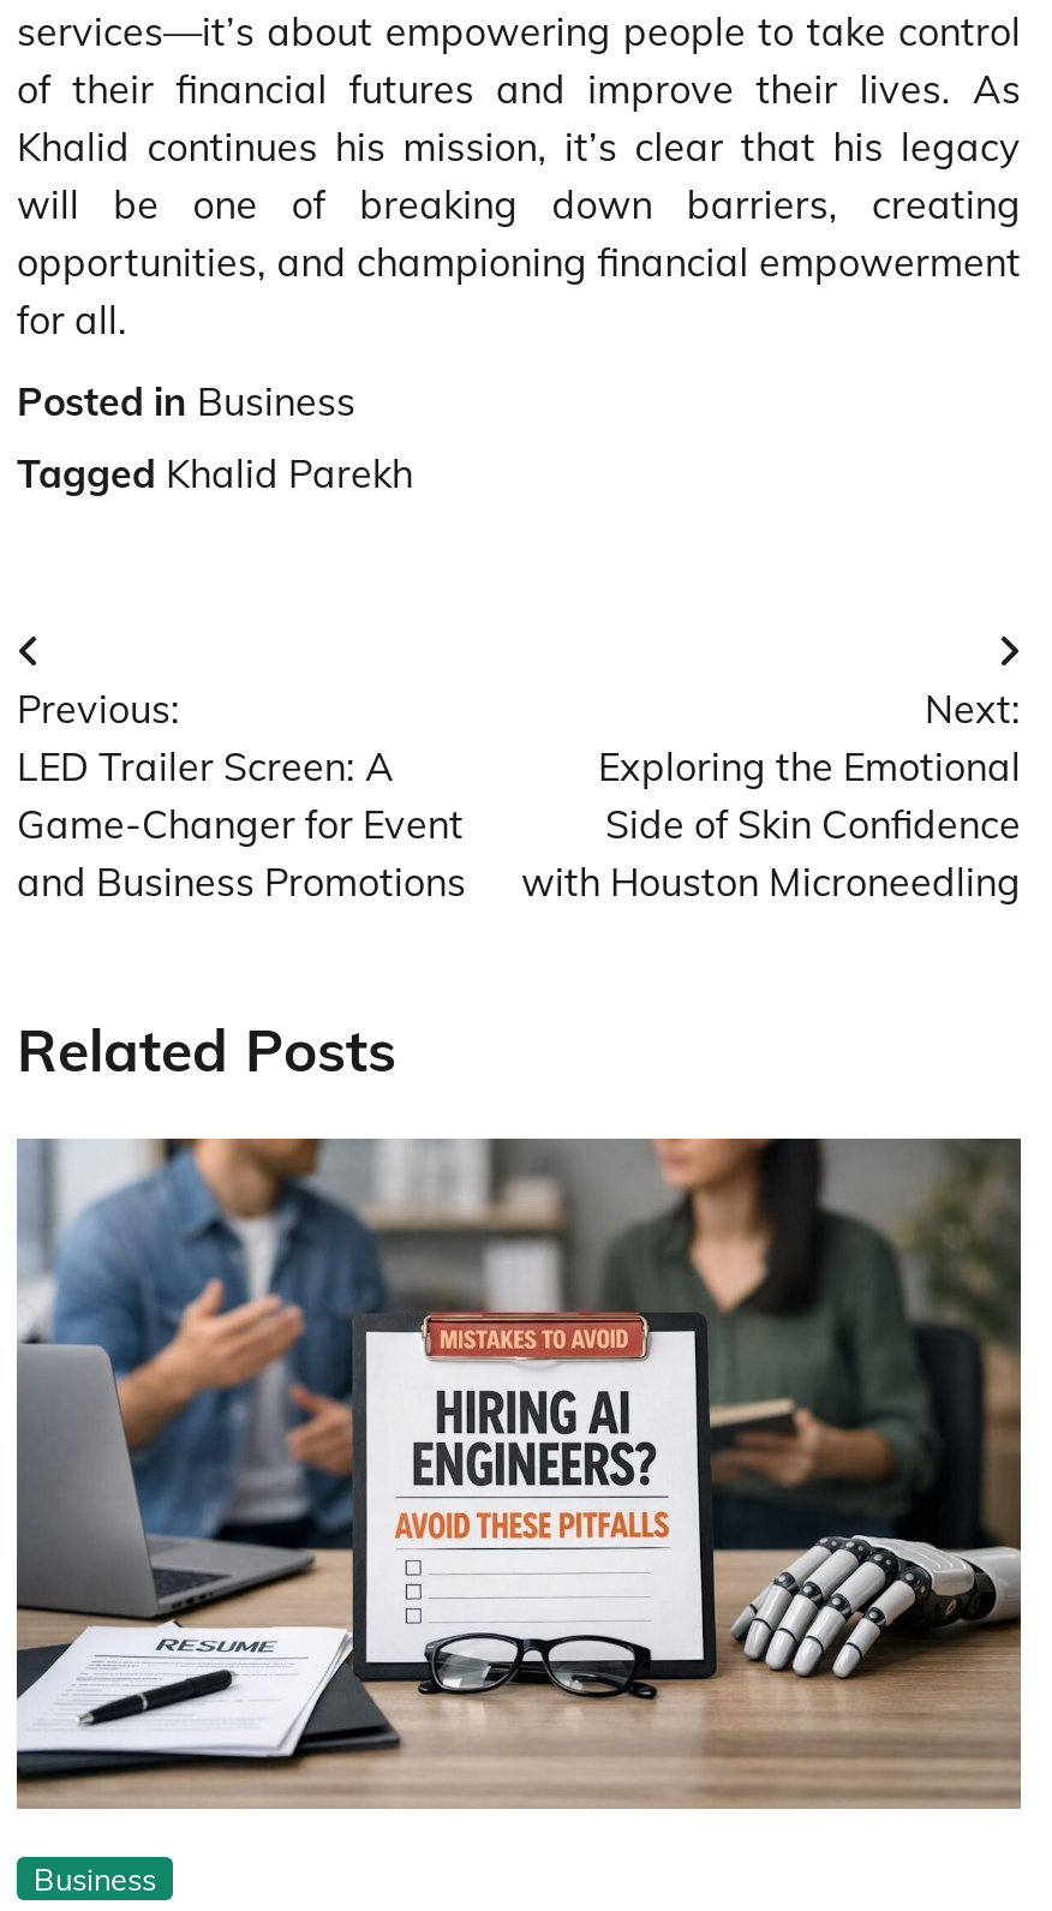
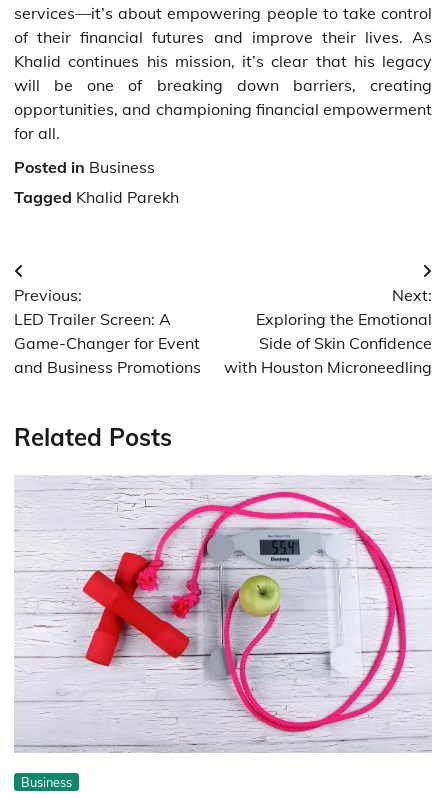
[14,1136,1023,1809] [image] -> [14,474,432,753] [image]

